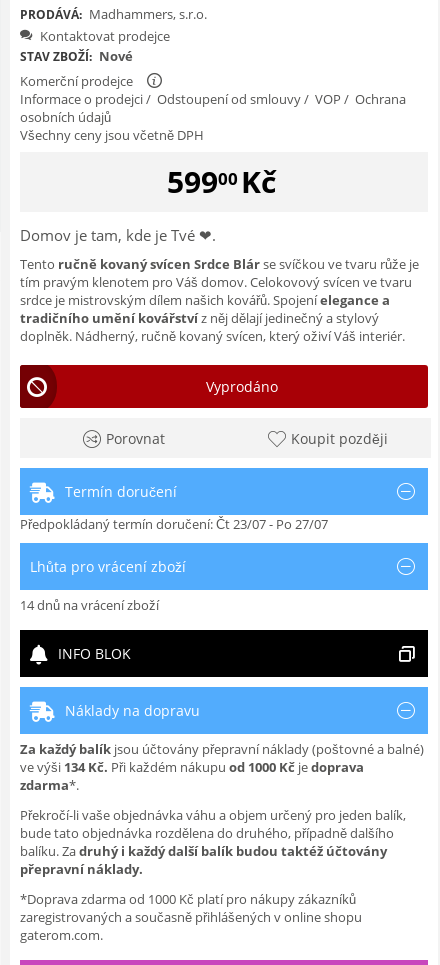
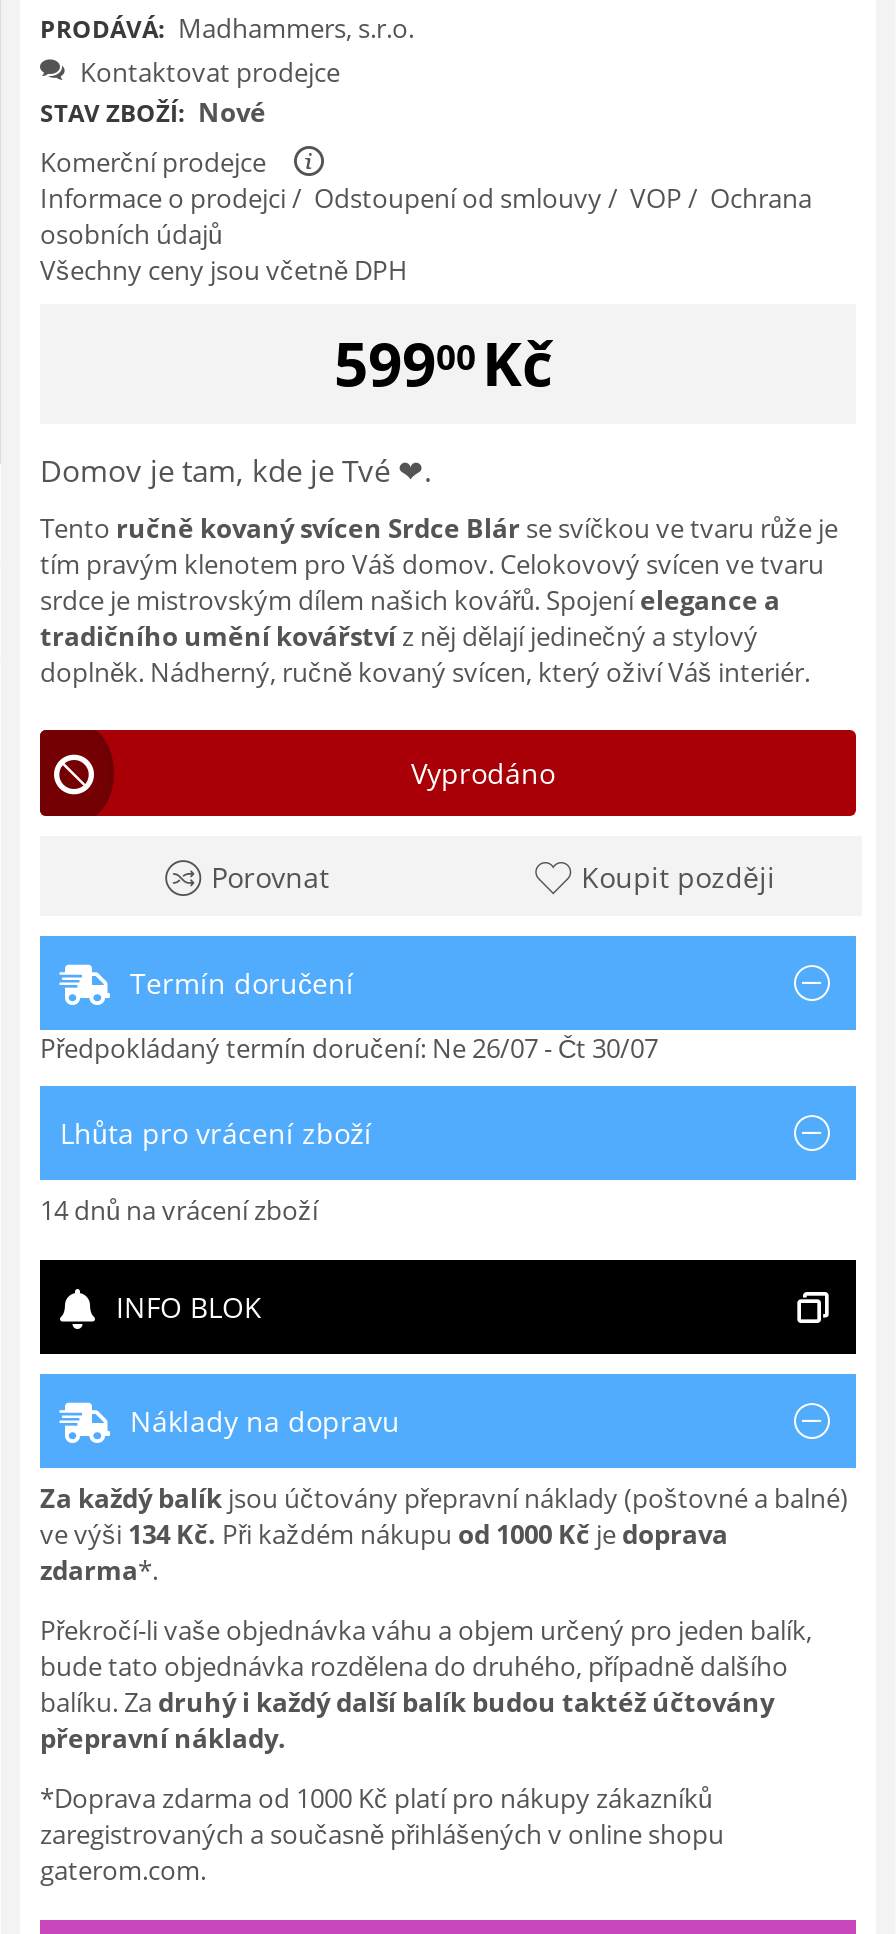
[20,515,328,533] Předpokládaný termín doručení: Čt 23/07 - Po 27/07 -> [40,1031,658,1067] Předpokládaný termín doručení: Ne 26/07 - Čt 30/07

